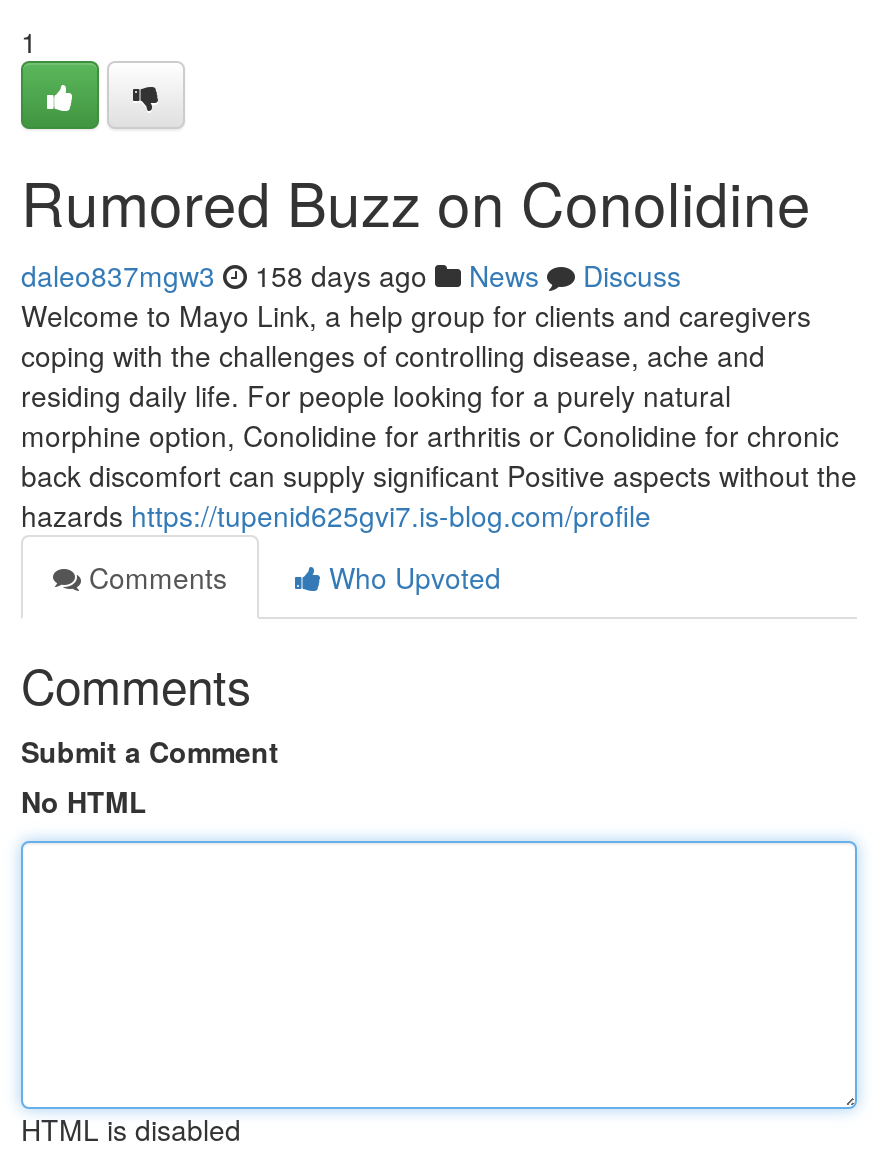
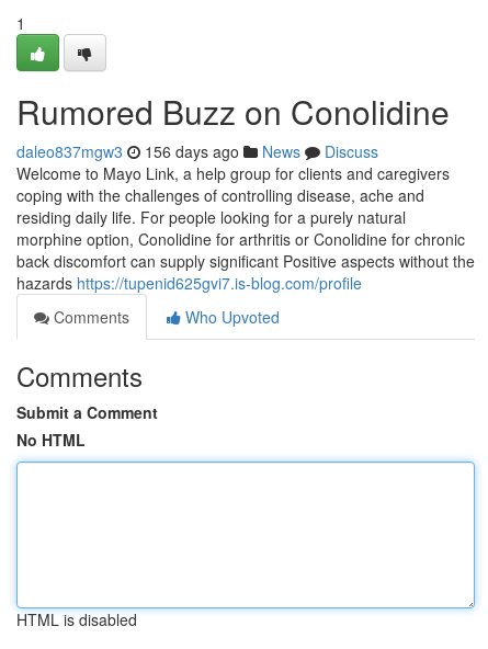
[21,255,681,295] daleo837mgw3 158 days ago News Discuss -> [16,140,378,162] daleo837mgw3 156 days ago News Discuss

